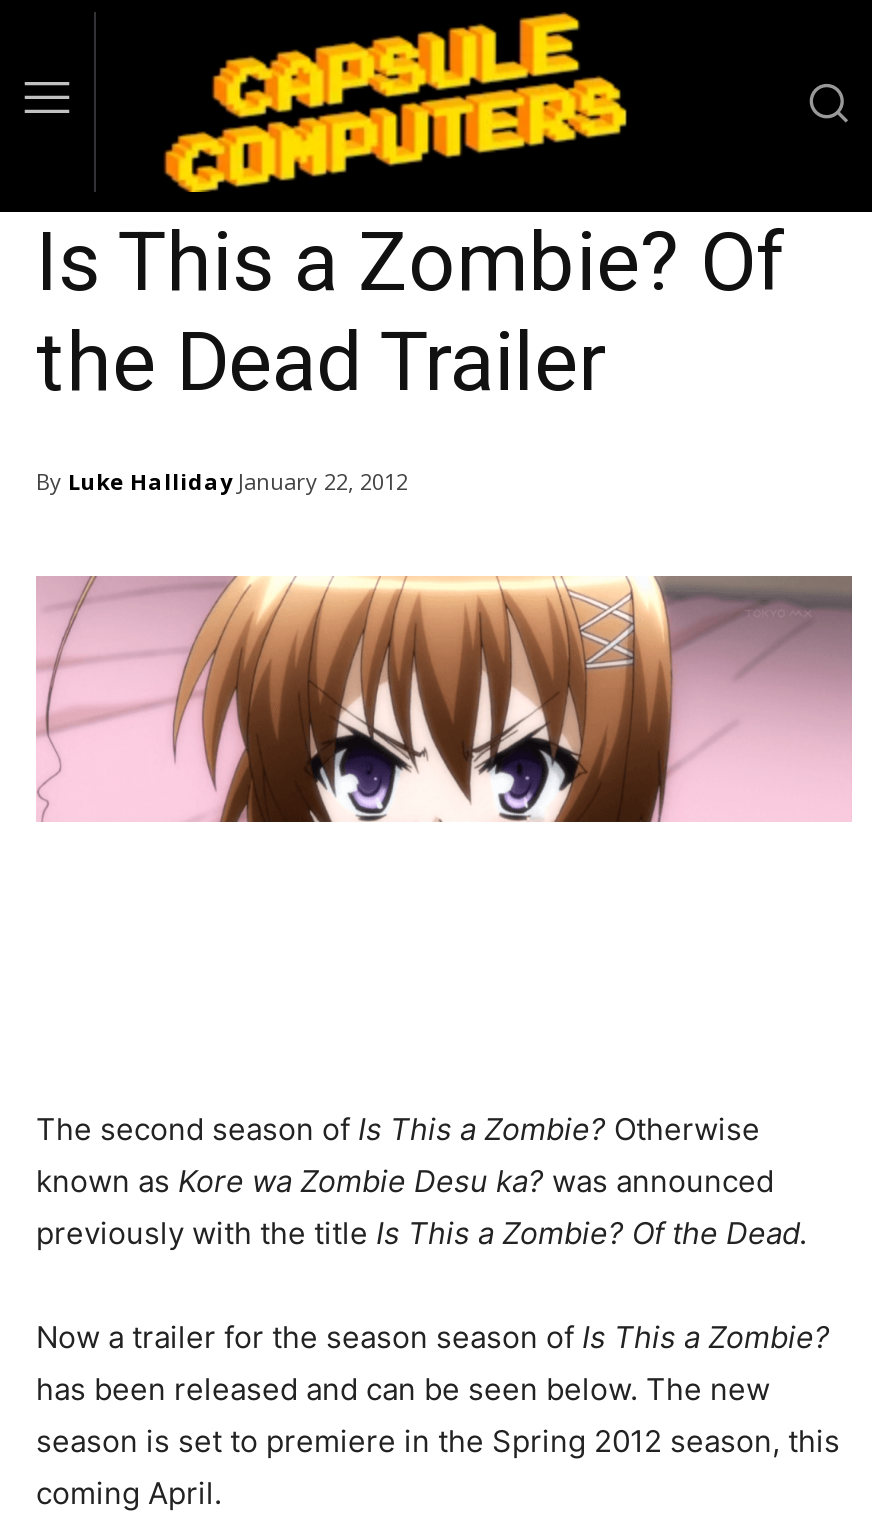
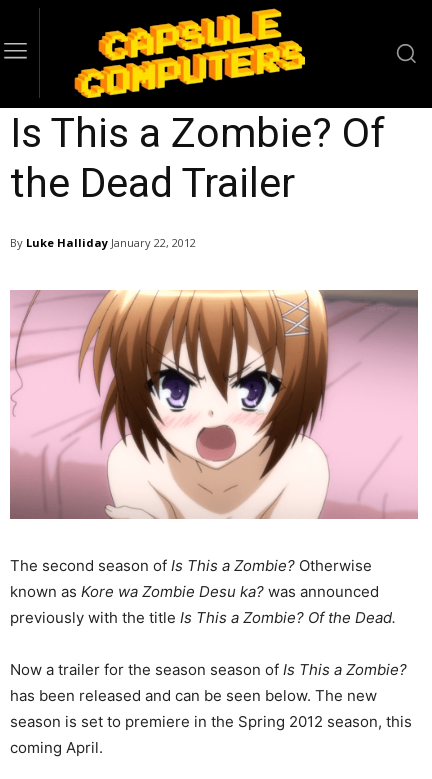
none -> [9,413,419,520] [image]

